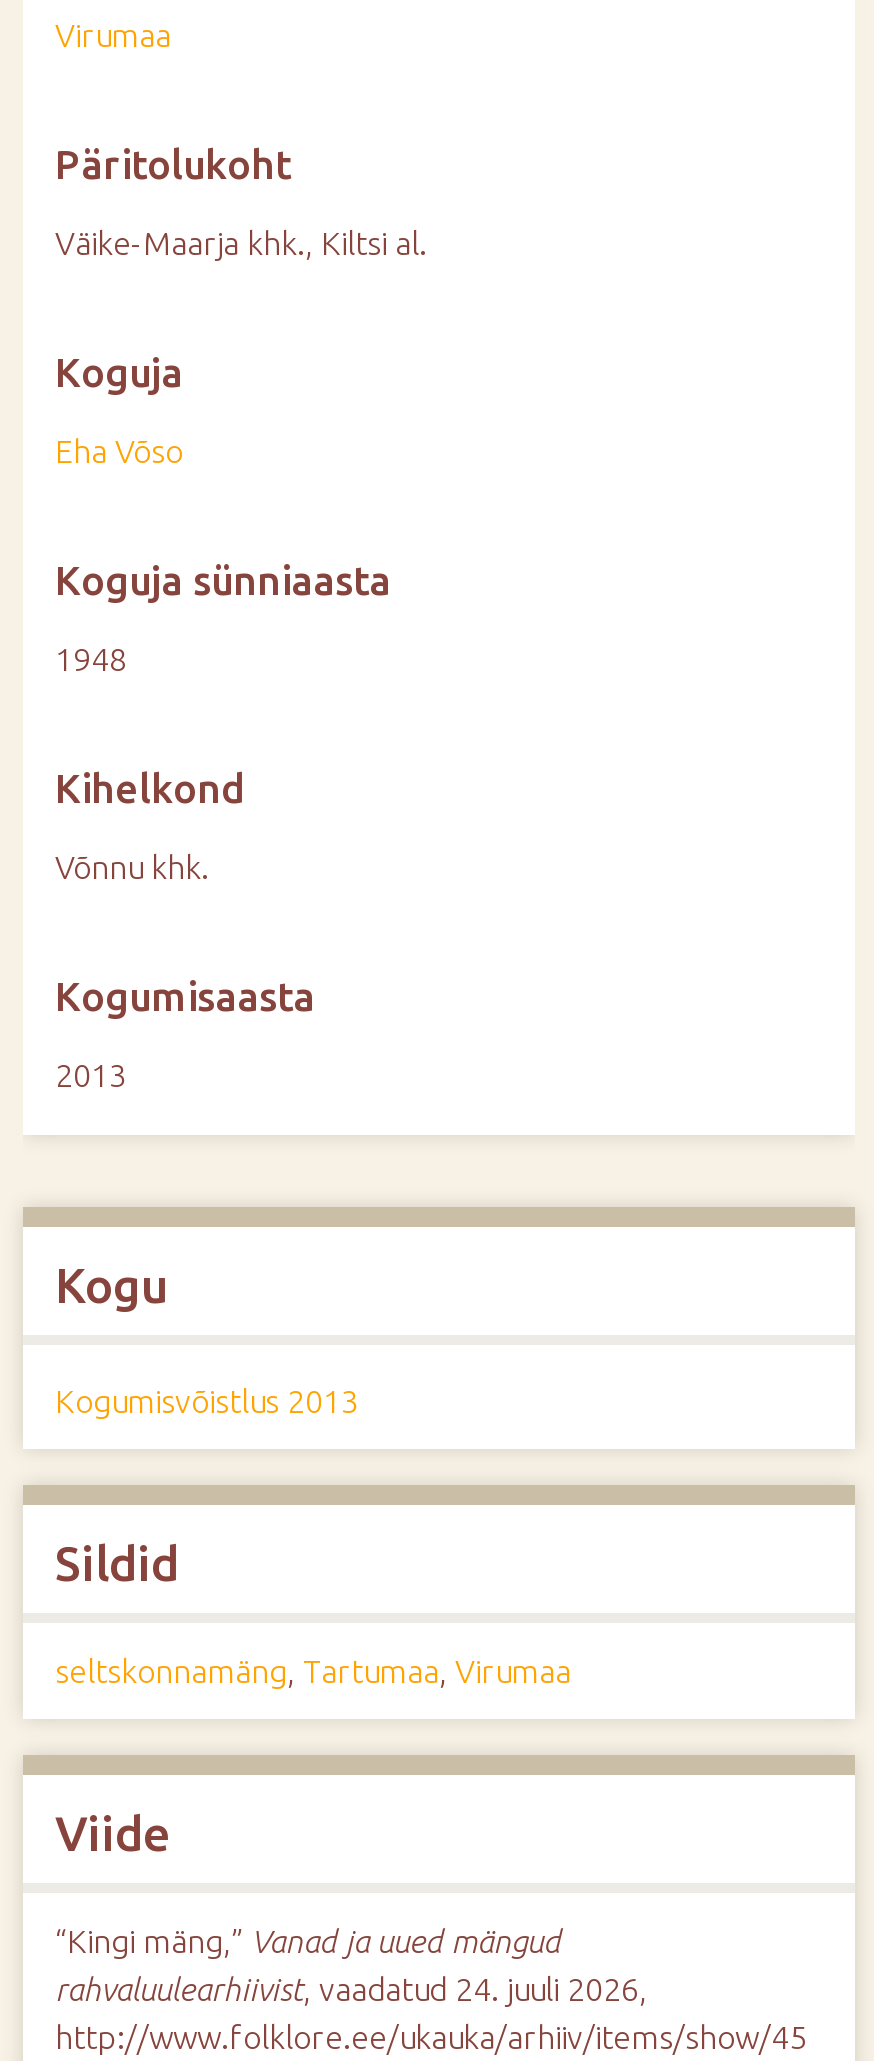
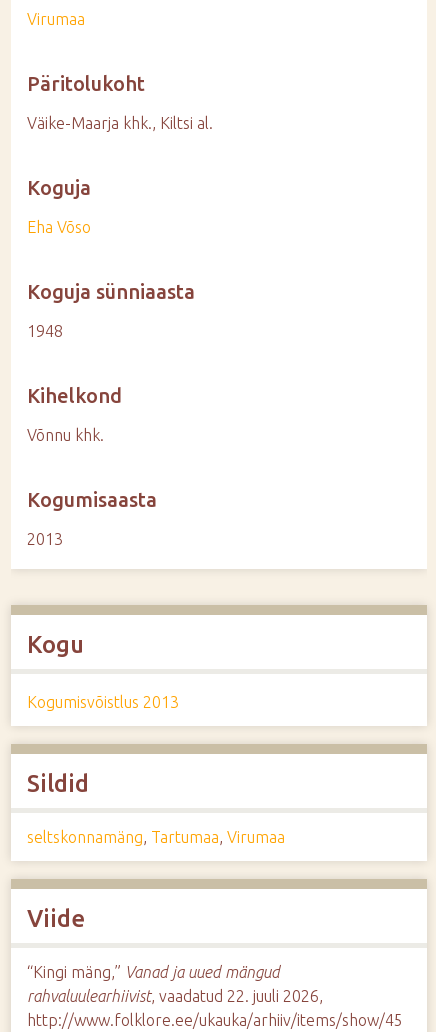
[55,1971,647,2007] rahvaluulearhiivist, vaadatud 24. juuli 2026, -> [27,987,323,1005] rahvaluulearhiivist, vaadatud 22. juuli 2026,

